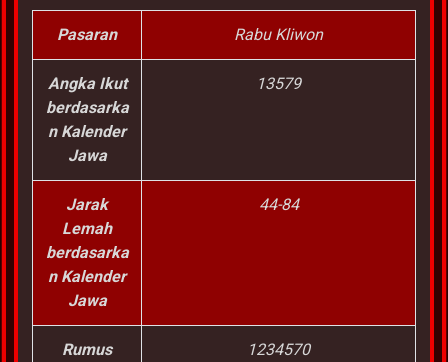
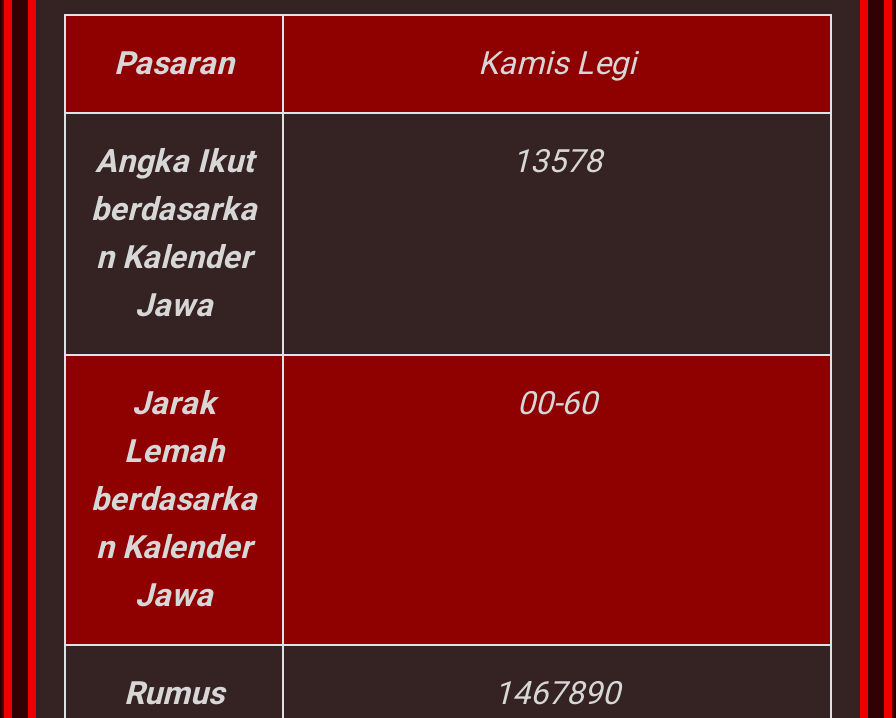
[234,25,323,44] Rabu Kliwon -> [478,44,636,82] Kamis Legi
[256,74,301,93] 13579 -> [512,142,602,180] 13578
[258,195,298,214] 44-84 -> [517,384,597,422] 00-60
[247,340,310,359] 1234570 -> [494,674,620,712] 1467890

